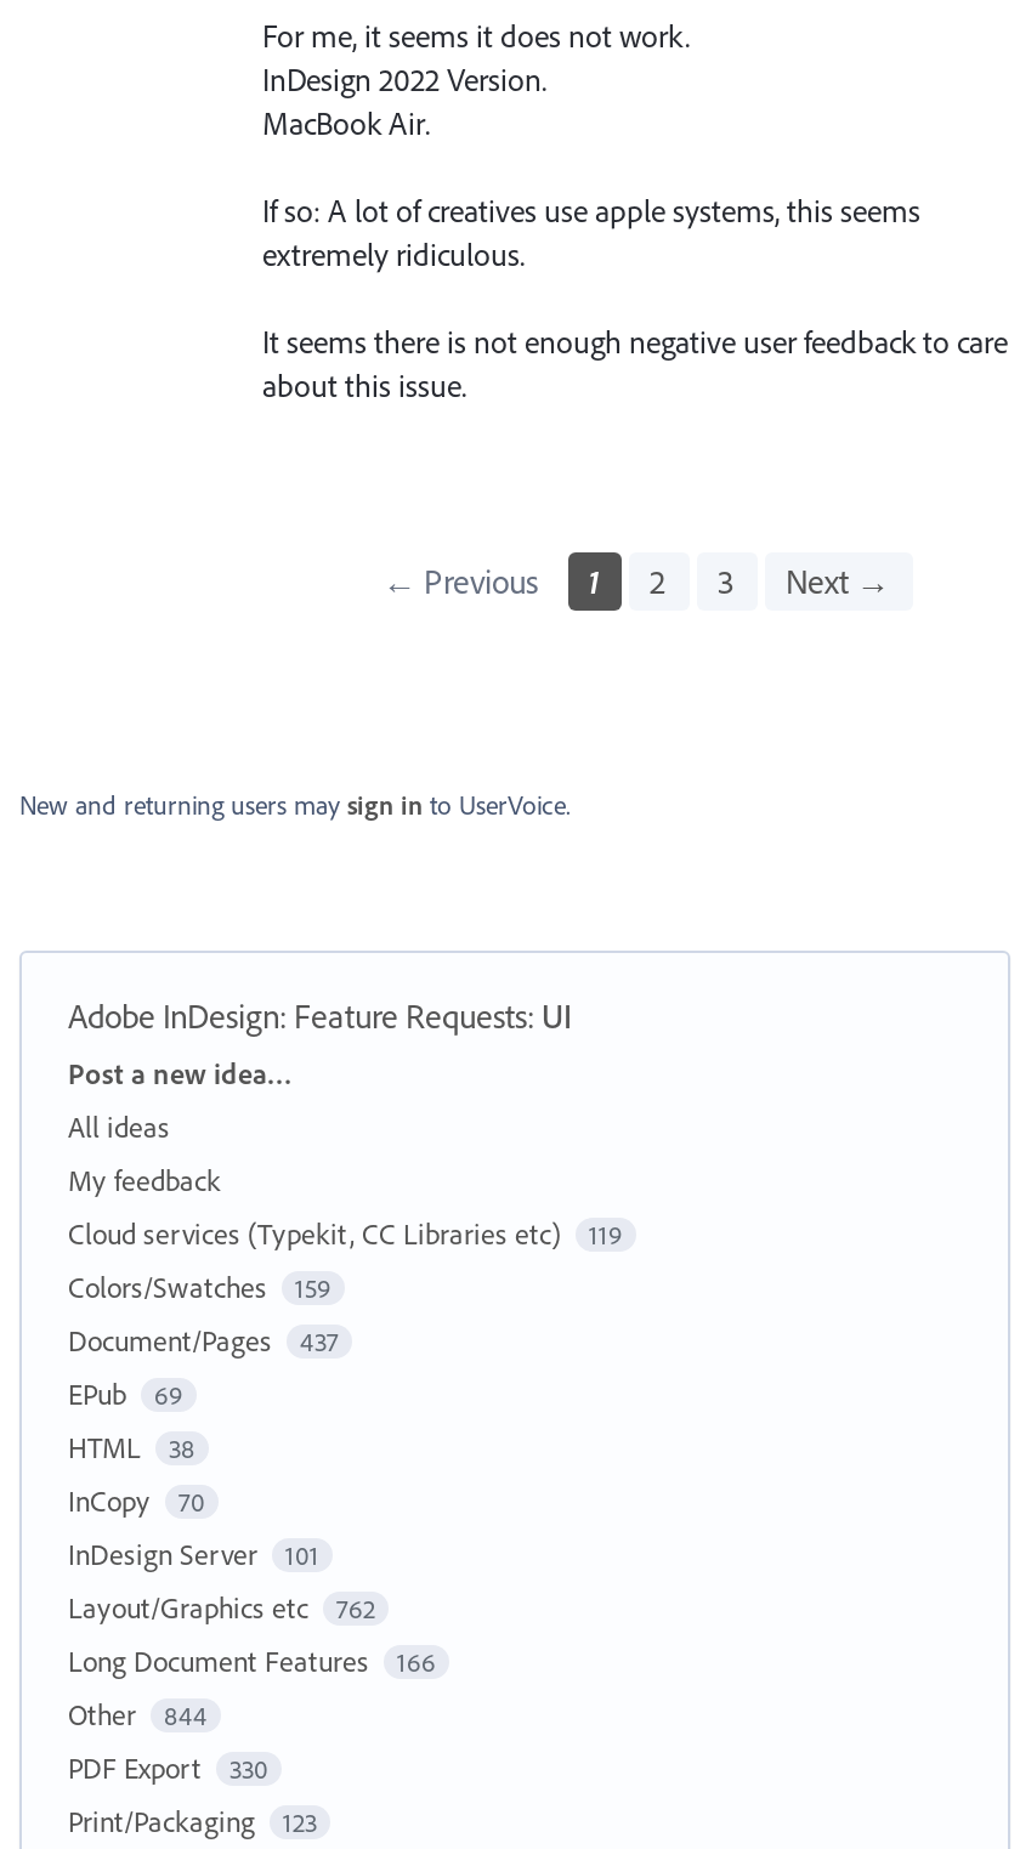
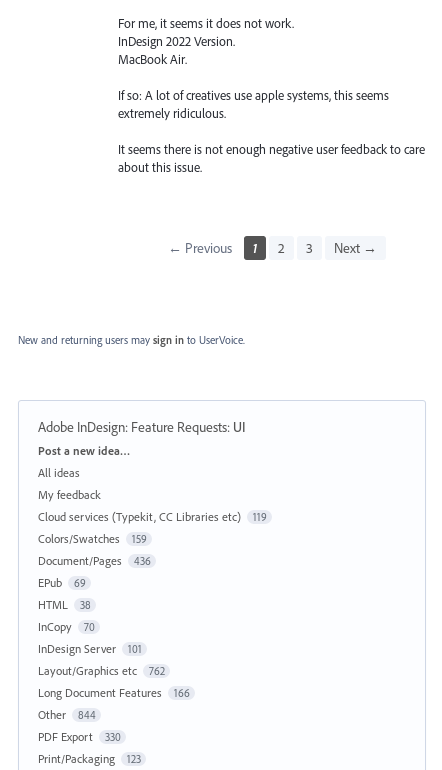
[68,1323,339,1359] Document/Pages 437 -> [38,553,150,568] Document/Pages 436

